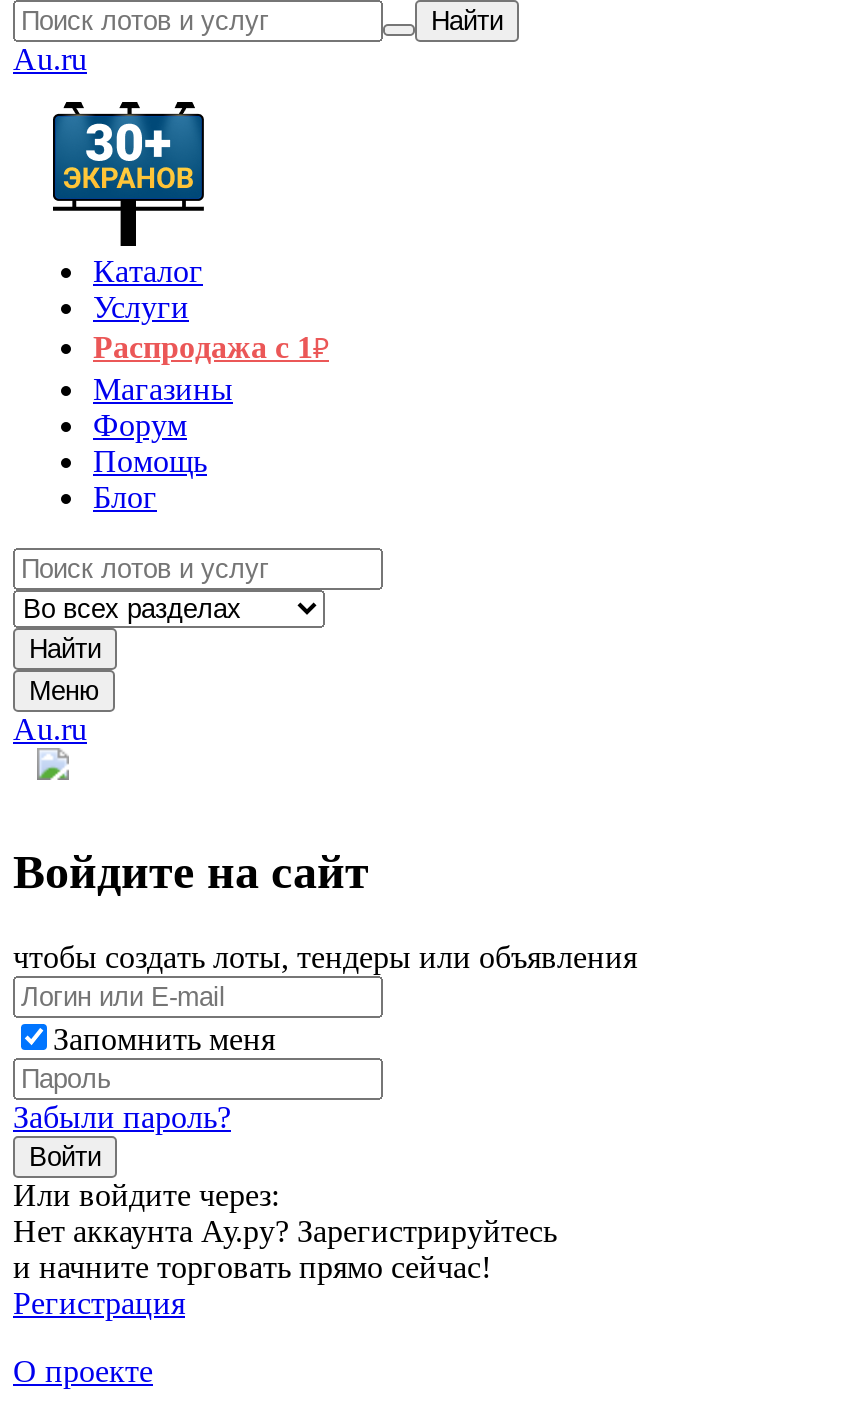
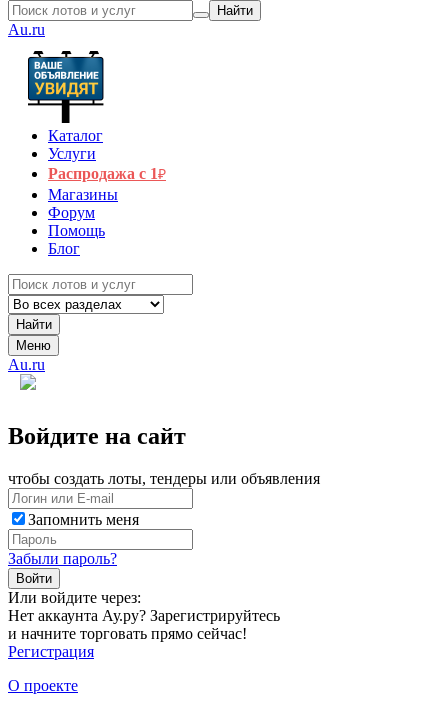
[61,122,195,194] [image] -> [33,61,99,98] [image]

